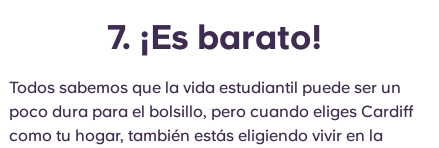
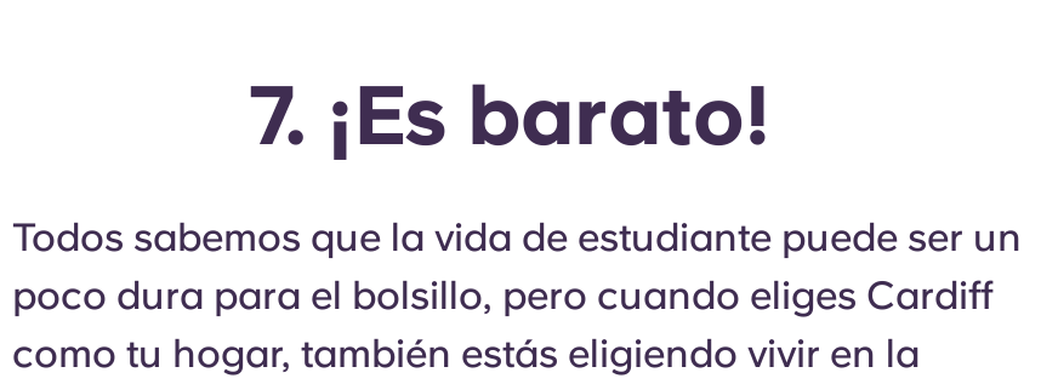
[9,78,401,97] Todos sabemos que la vida estudiantil puede ser un -> [12,214,1022,260] Todos sabemos que la vida de estudiante puede ser un

